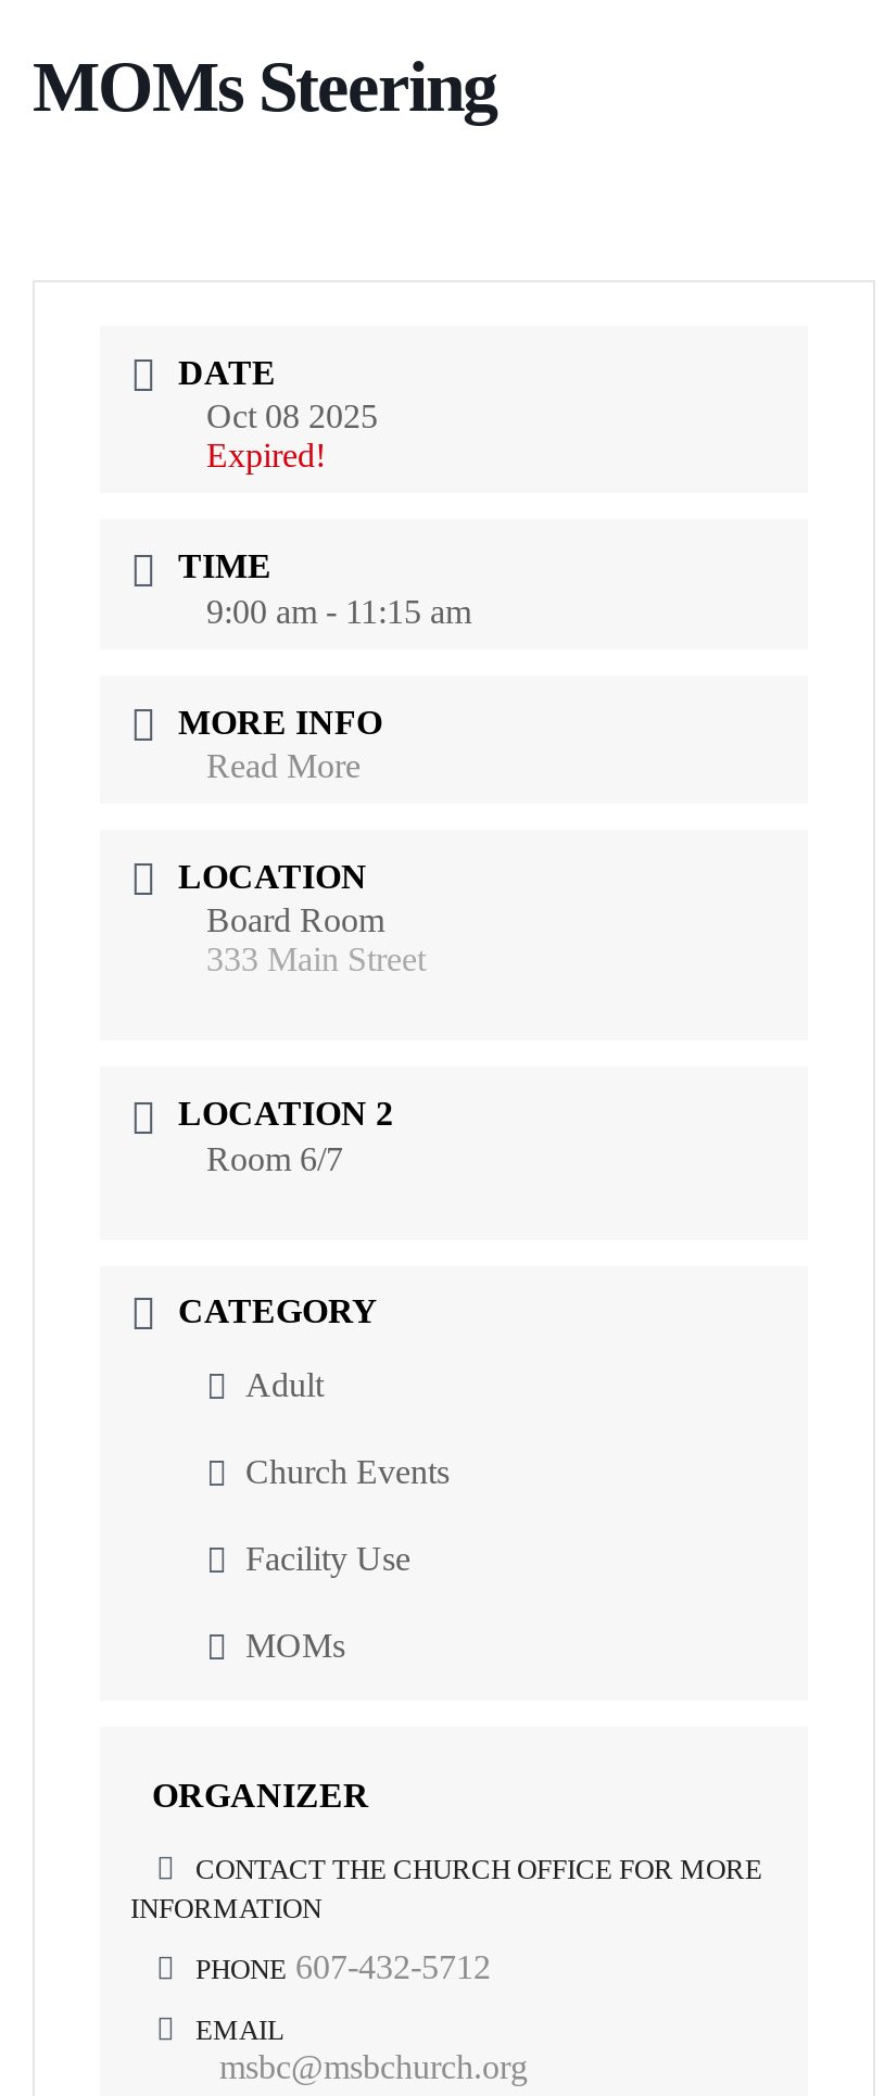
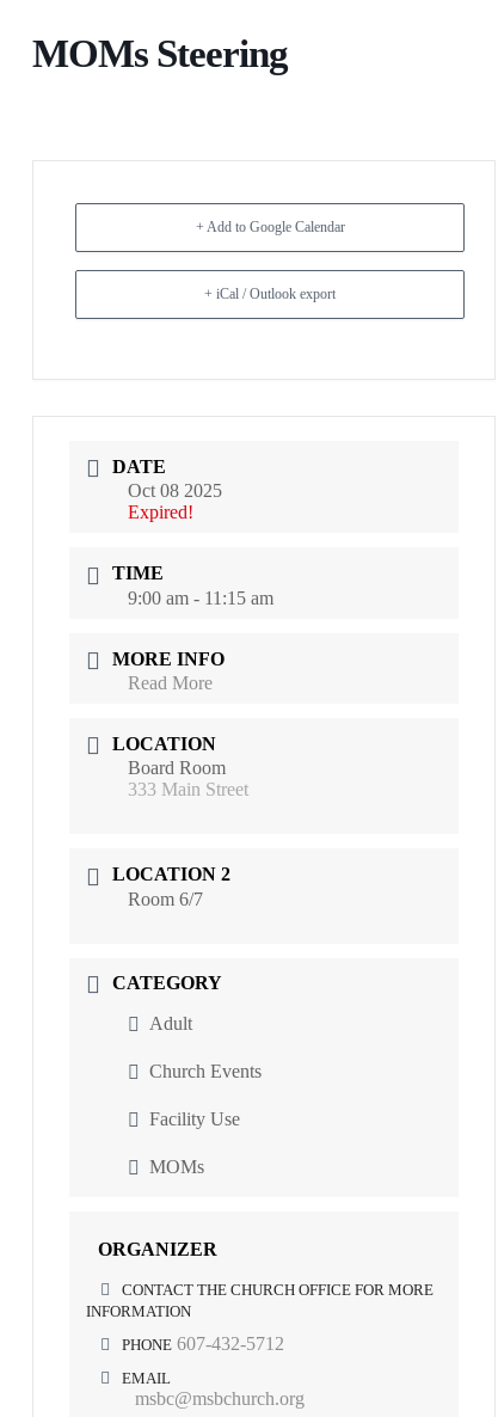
none -> [195,219,345,235] + Add to Google Calendar
none -> [204,286,336,302] + iCal / Outlook export

